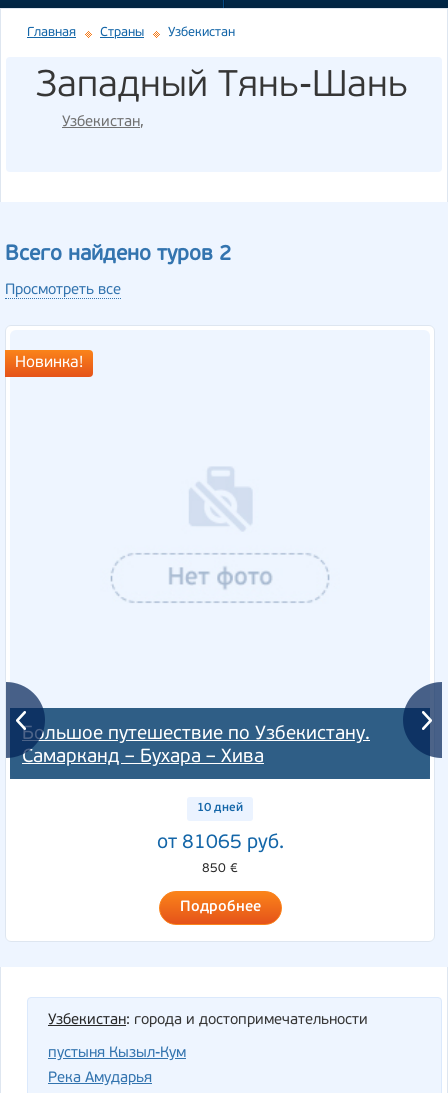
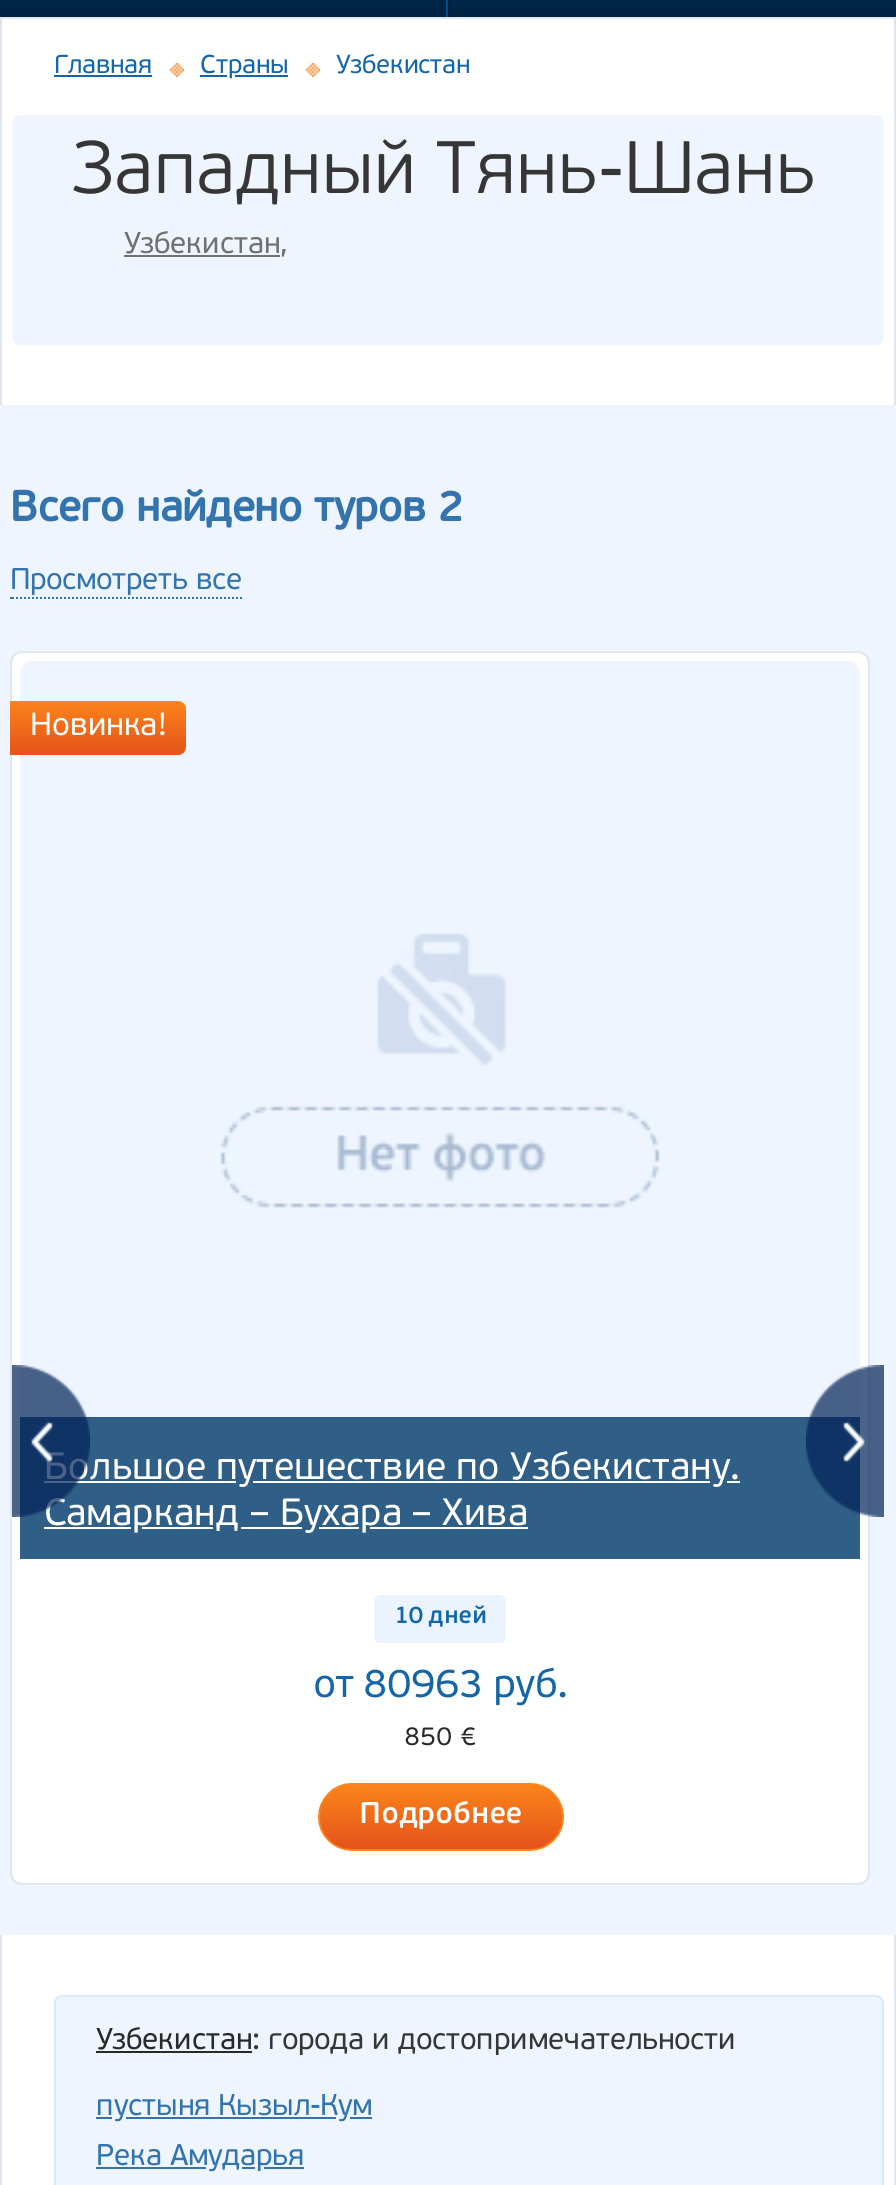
[157,833,284,853] от 81065 руб. -> [313,1667,567,1707] от 80963 руб.

